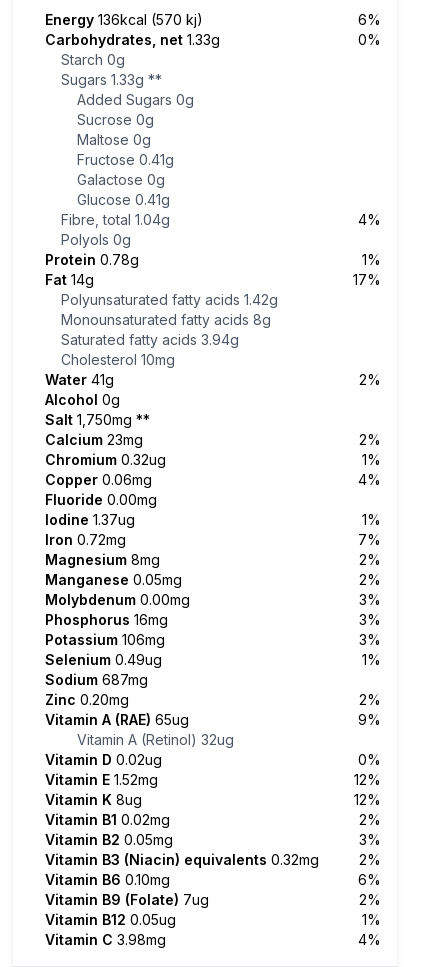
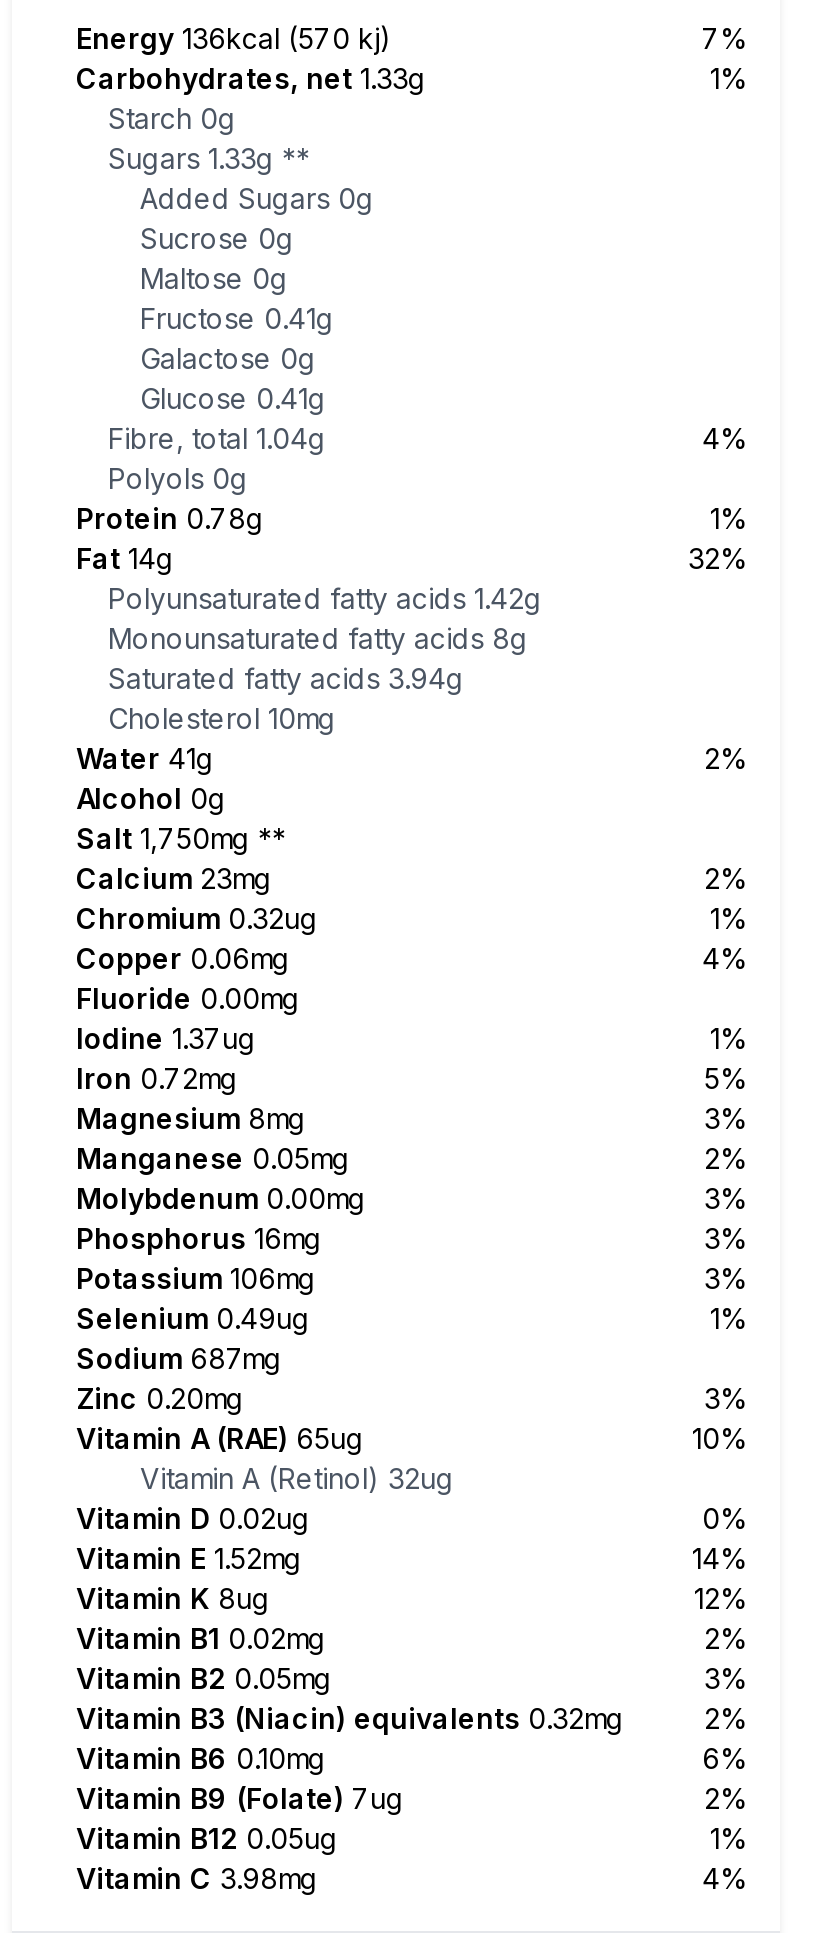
[358,11,381,28] 6% -> [702,21,748,55] 7%
[358,31,381,48] 0% -> [710,61,748,95] 1%
[353,271,381,288] 17% -> [688,541,748,575] 32%
[358,531,381,548] 7% -> [704,1061,748,1095] 5%
[359,551,381,568] 2% -> [704,1101,748,1135] 3%
[359,691,381,708] 2% -> [704,1381,748,1415] 3%
[358,711,381,728] 9% -> [692,1421,748,1455] 10%
[354,771,381,788] 12% -> [692,1541,748,1575] 14%

